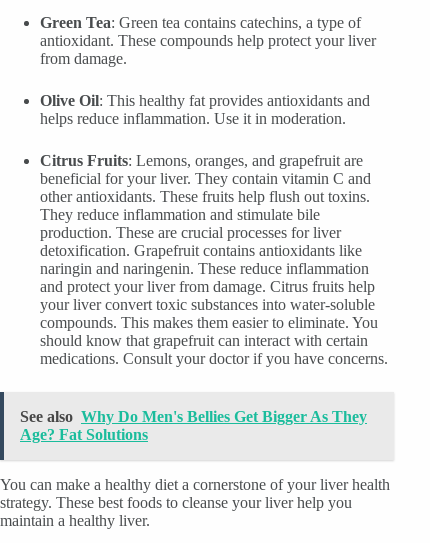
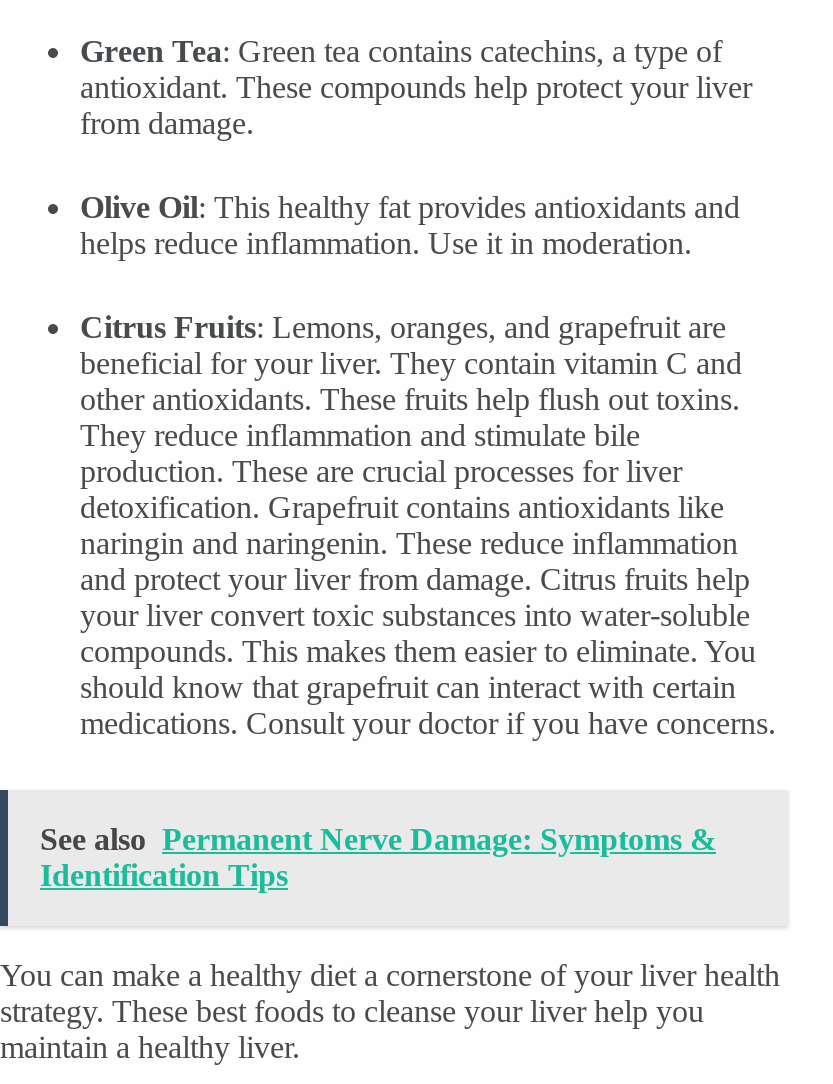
[20,408,367,443] See also Why Do Men's Bellies Get Bigger As They | Age? Fat Solutions -> [40,822,716,892] See also Permanent Nerve Damage: Symptoms & | Identification Tips

